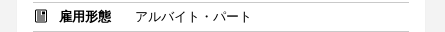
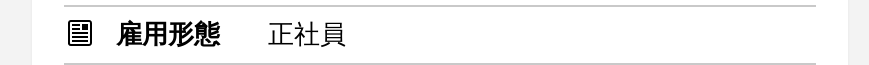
[135,9,252,24] アルバイト・パート -> [268,19,346,49] 正社員

